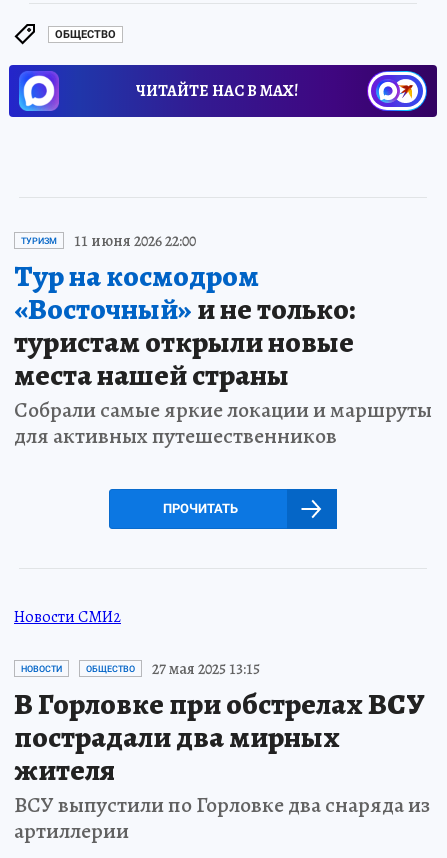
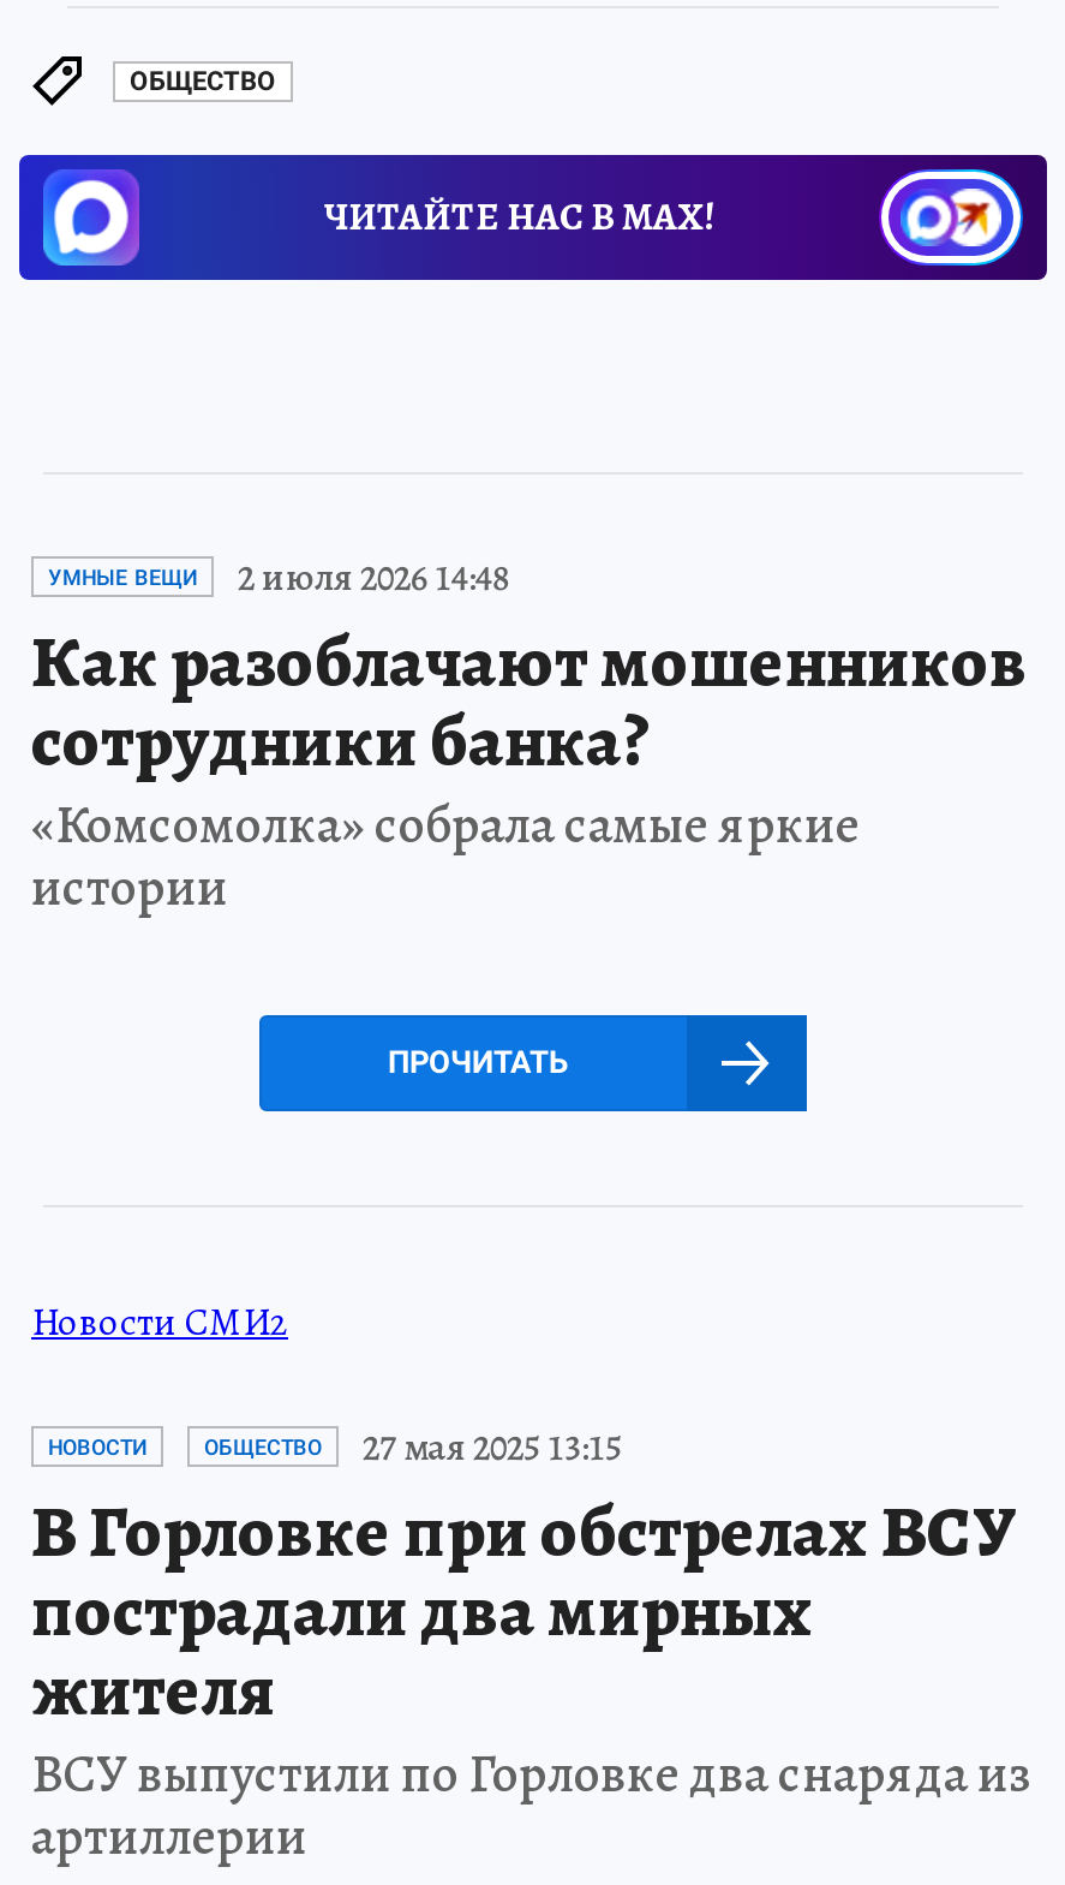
[14,230,432,451] ТУРИЗМ | 11 июня 2026 22:00 | Тур на космодром | «Восточный»и не только: | туристам открыли новые | места нашей страны | Собрали самые яркие локации и маршруты | для активных путешественников -> [31,551,1028,923] УМНЫЕ ВЕЩИ | 2 июля 2026 14:48 | Как разоблачают мошенников | сотрудники банка? | «Комсомолка» собрала самые яркие | истории

